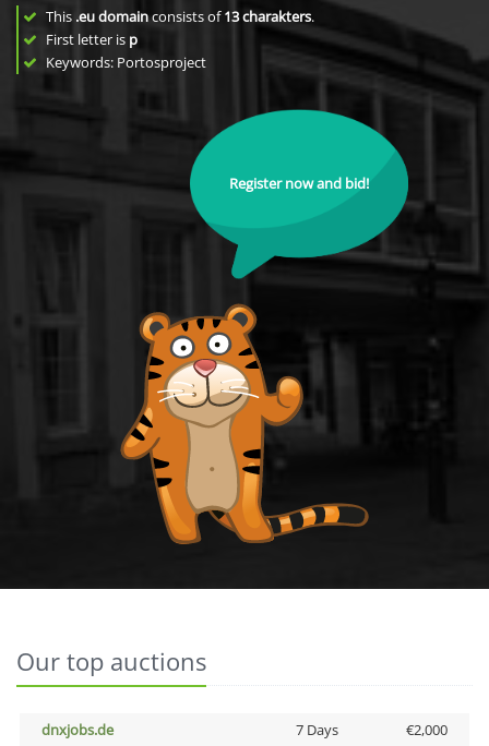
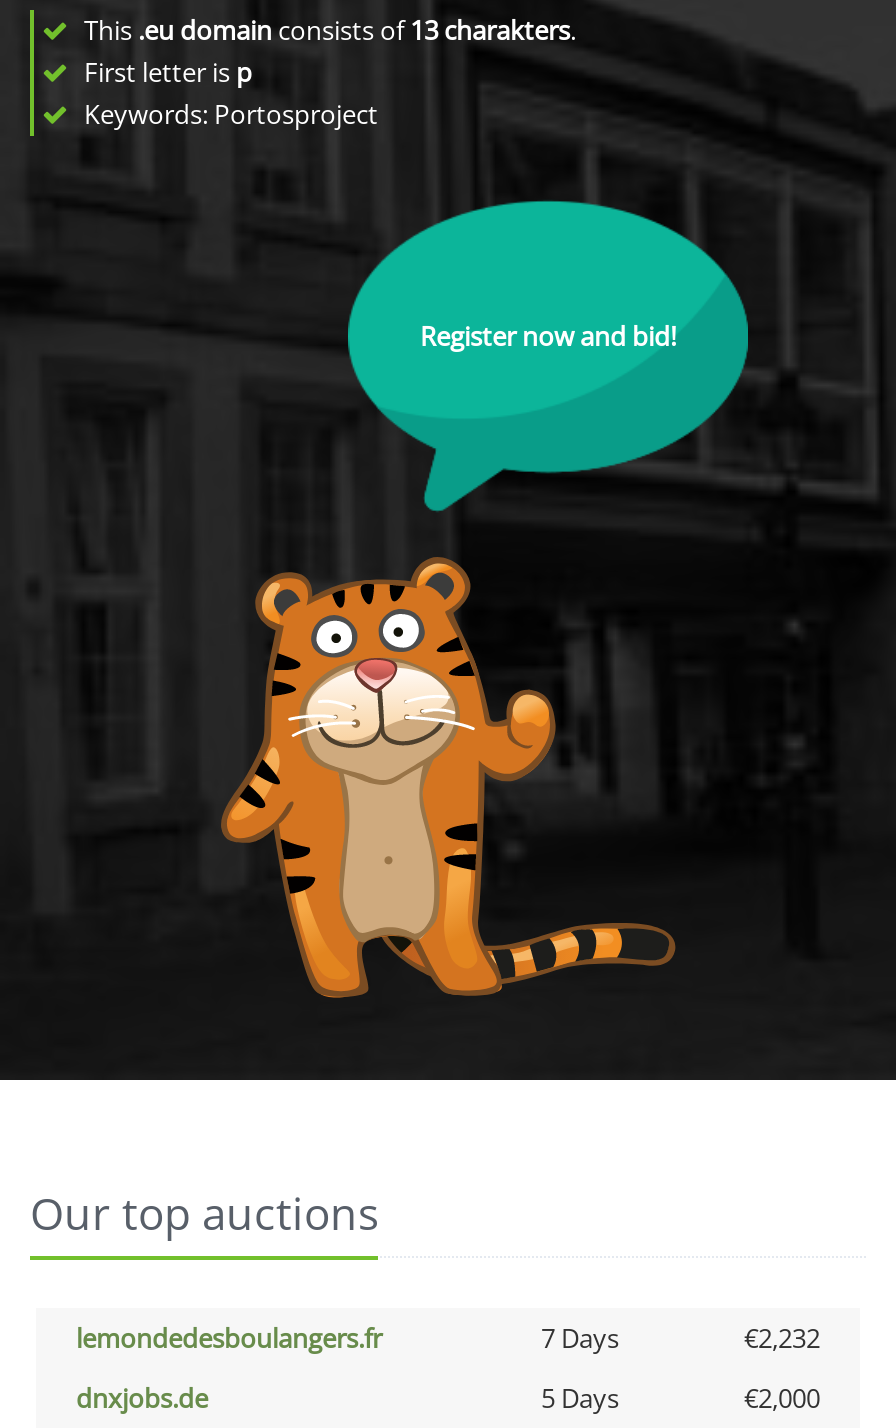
none -> [76,1320,820,1356] lemondedesboulangers.fr | 7 Days | €2,232
[295,720,338,739] 7 Days -> [541,1380,619,1416] 5 Days

